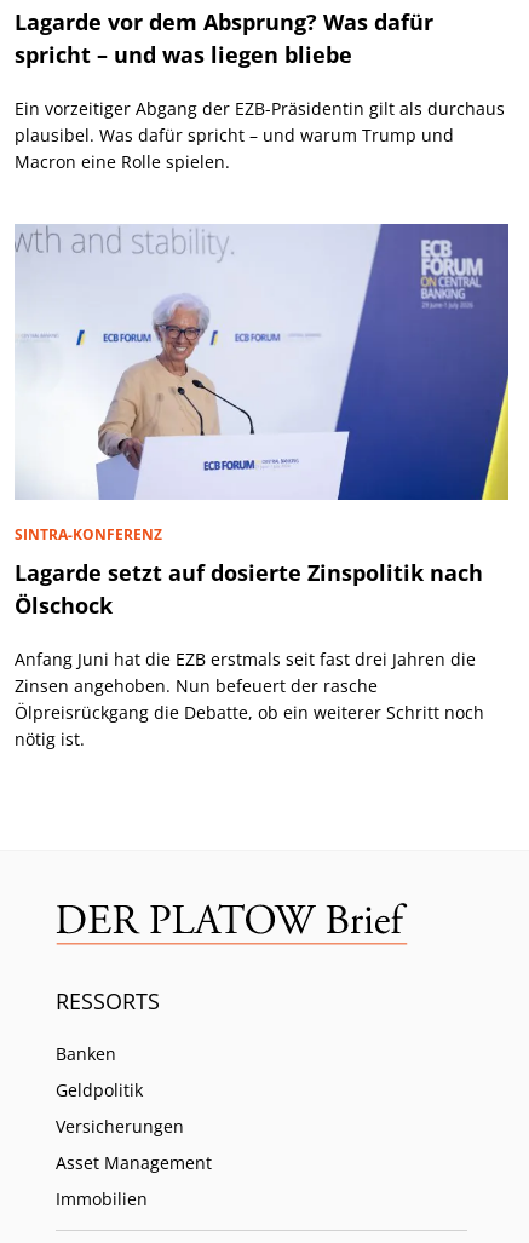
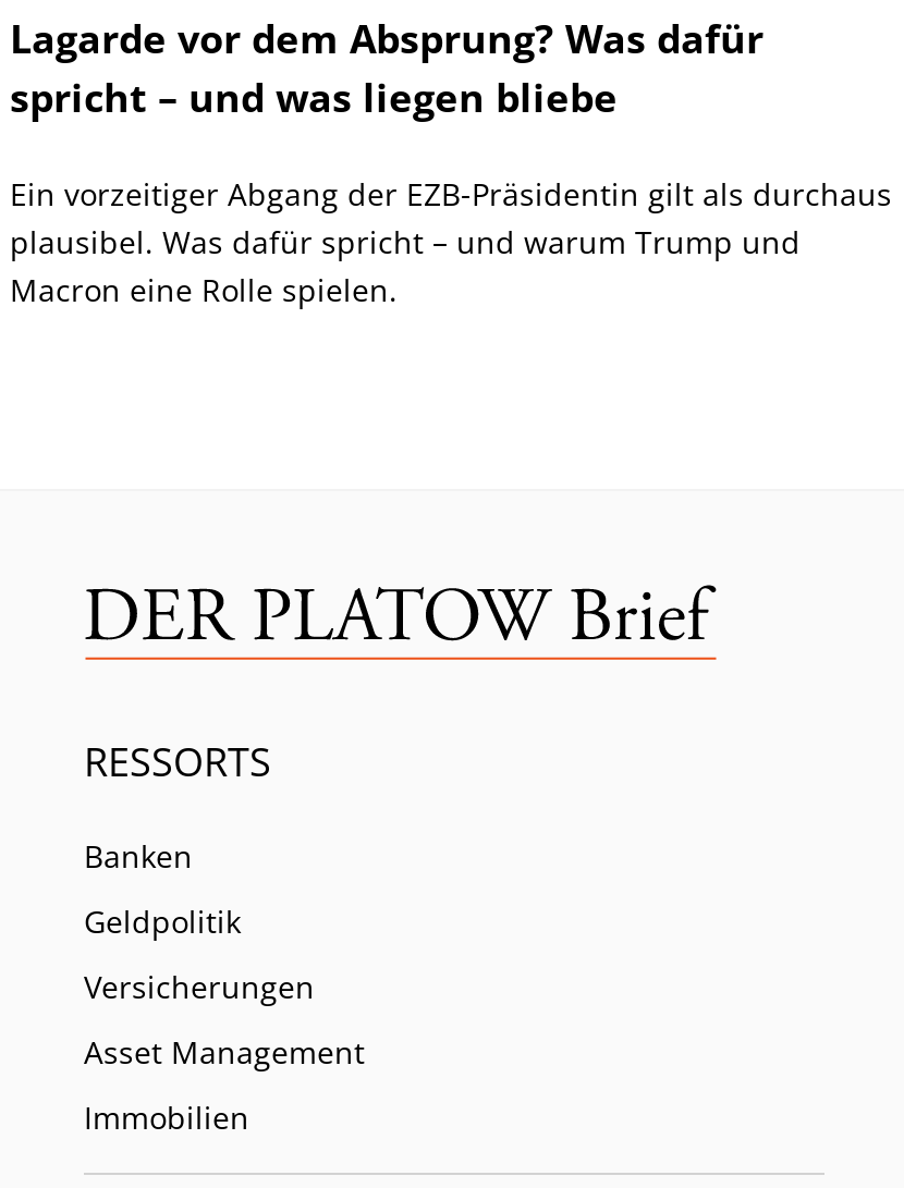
[13,223,510,750] [image] | SINTRA-KONFERENZ | Lagarde setzt auf dosierte Zinspolitik nach | Ölschock | Anfang Juni hat die EZB erstmals seit fast drei Jahren die | Zinsen angehoben. Nun befeuert der rasche | Ölpreisrückgang die Debatte, ob ein weiterer Schritt noch | nötig ist. -> none

